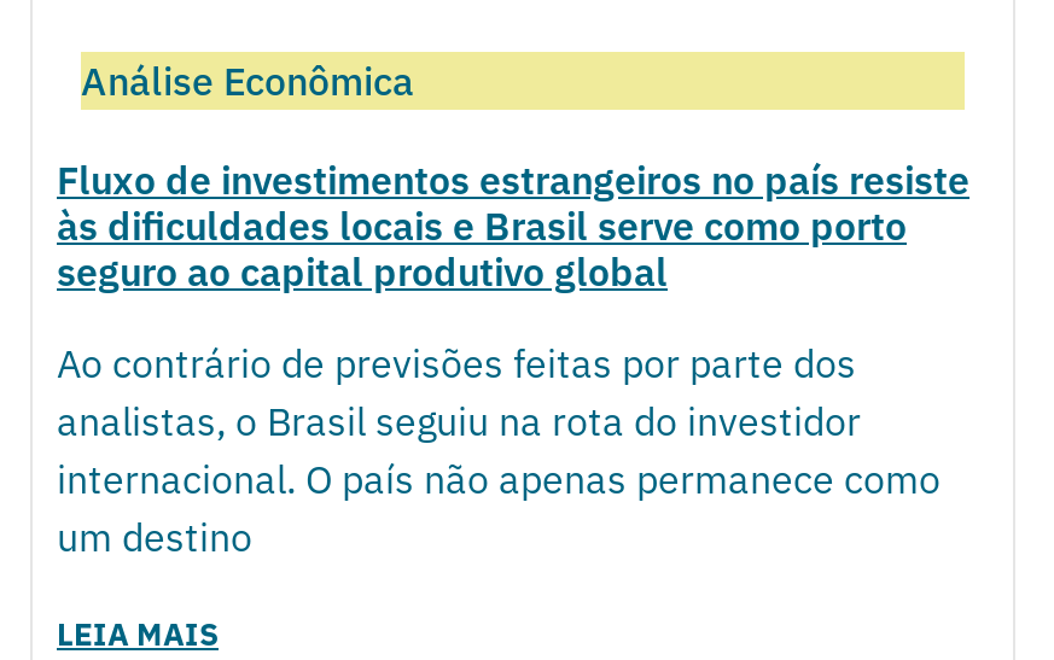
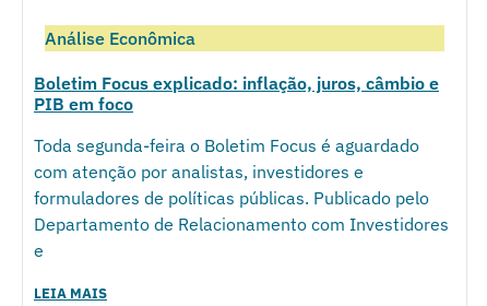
[57,156,969,296] Fluxo de investimentos estrangeiros no país resiste | às dificuldades locais e Brasil serve como porto | seguro ao capital produtivo global -> [34,72,439,115] Boletim Focus explicado: inflação, juros, câmbio e | PIB em foco
[57,339,941,561] Ao contrário de previsões feitas por parte dos | analistas, o Brasil seguiu na rota do investidor | internacional. O país não apenas permanece como | um destino -> [34,134,449,261] Toda segunda-feira o Boletim Focus é aguardado | com atenção por analistas, investidores e | formuladores de políticas públicas. Publicado pelo | Departamento de Relacionamento com Investidores | e

